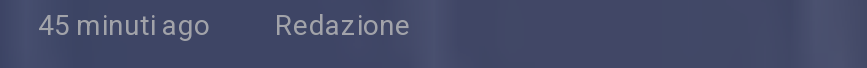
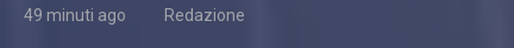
[38,9,210,41] 45 minuti ago -> [23,6,126,25] 49 minuti ago

